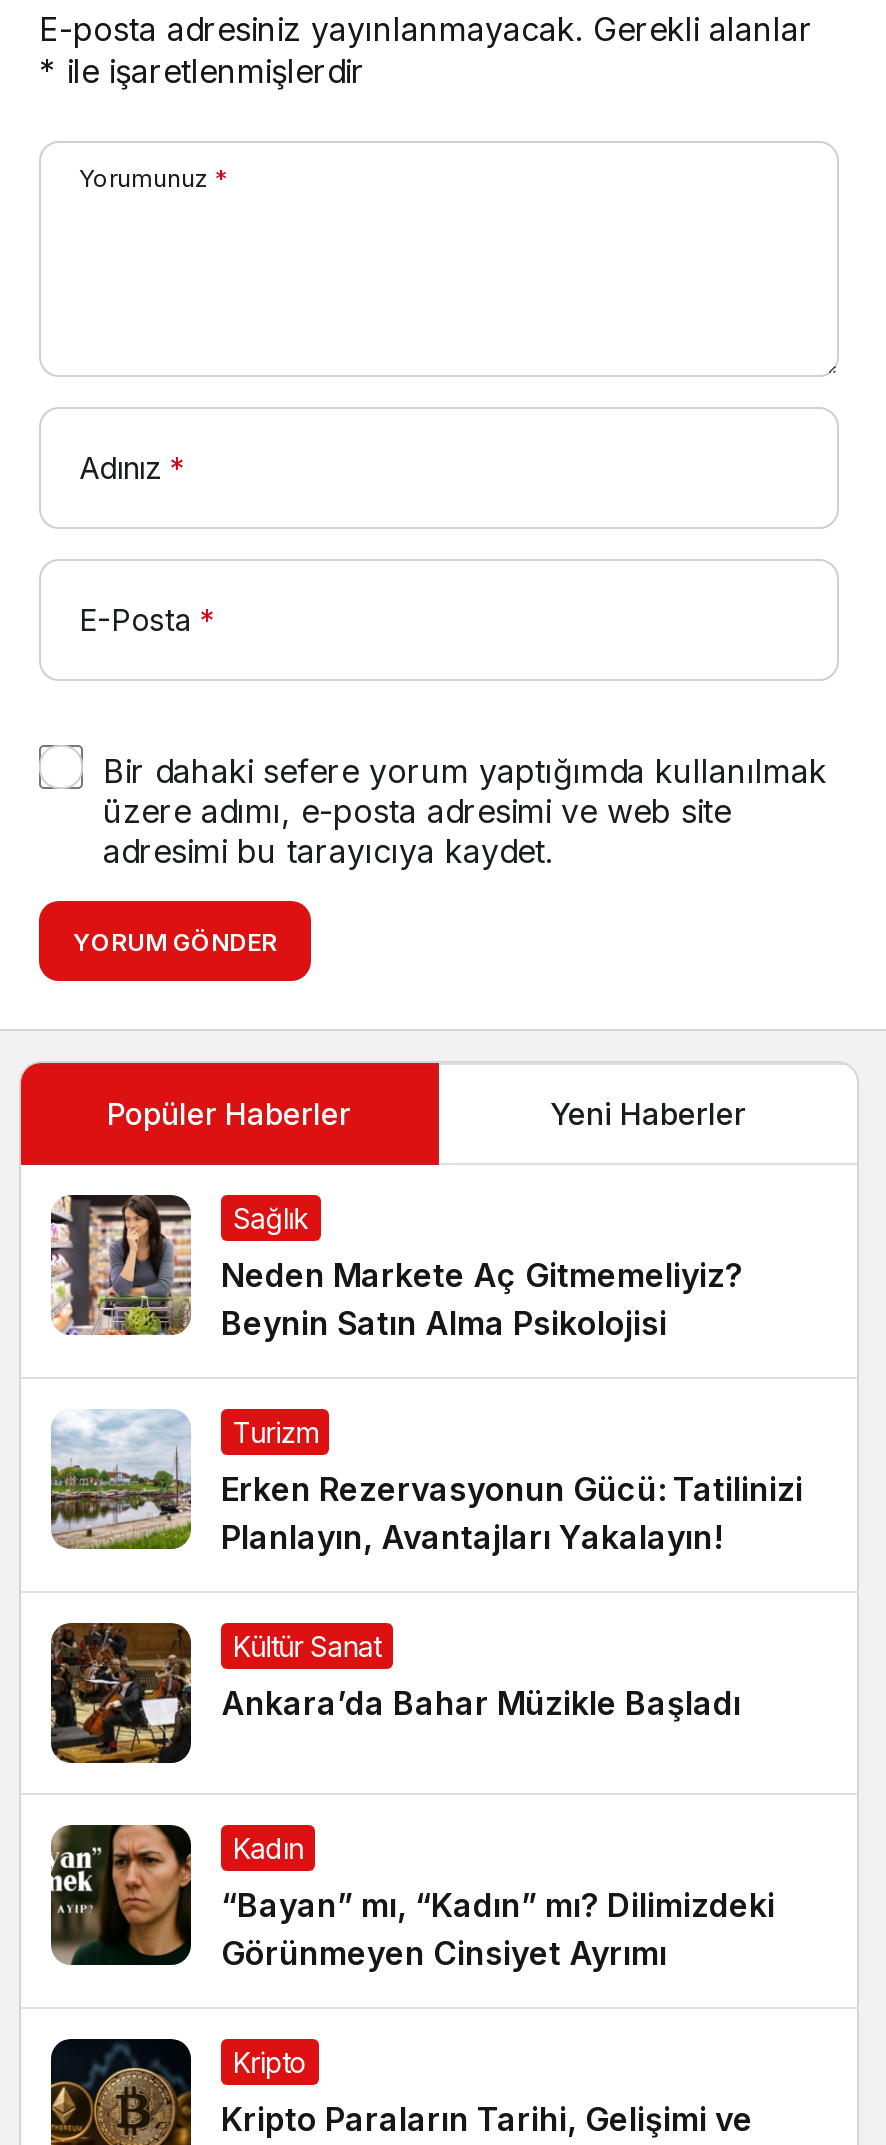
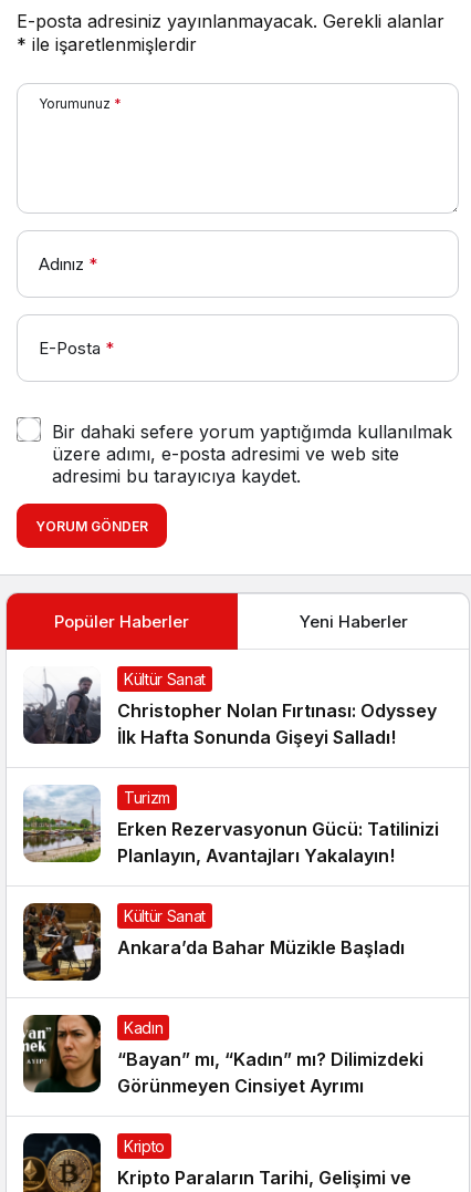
[49,1193,743,1343] [image] | Neden Markete Aç Gitmemeliyiz? | Beynin Satın Alma Psikolojisi -> [22,666,437,748] [image] | Christopher Nolan Fırtınası: Odyssey | İlk Hafta Sonunda Gişeyi Salladı!
[233,1201,309,1235] Sağlık -> [124,670,205,689] Kültür Sanat

